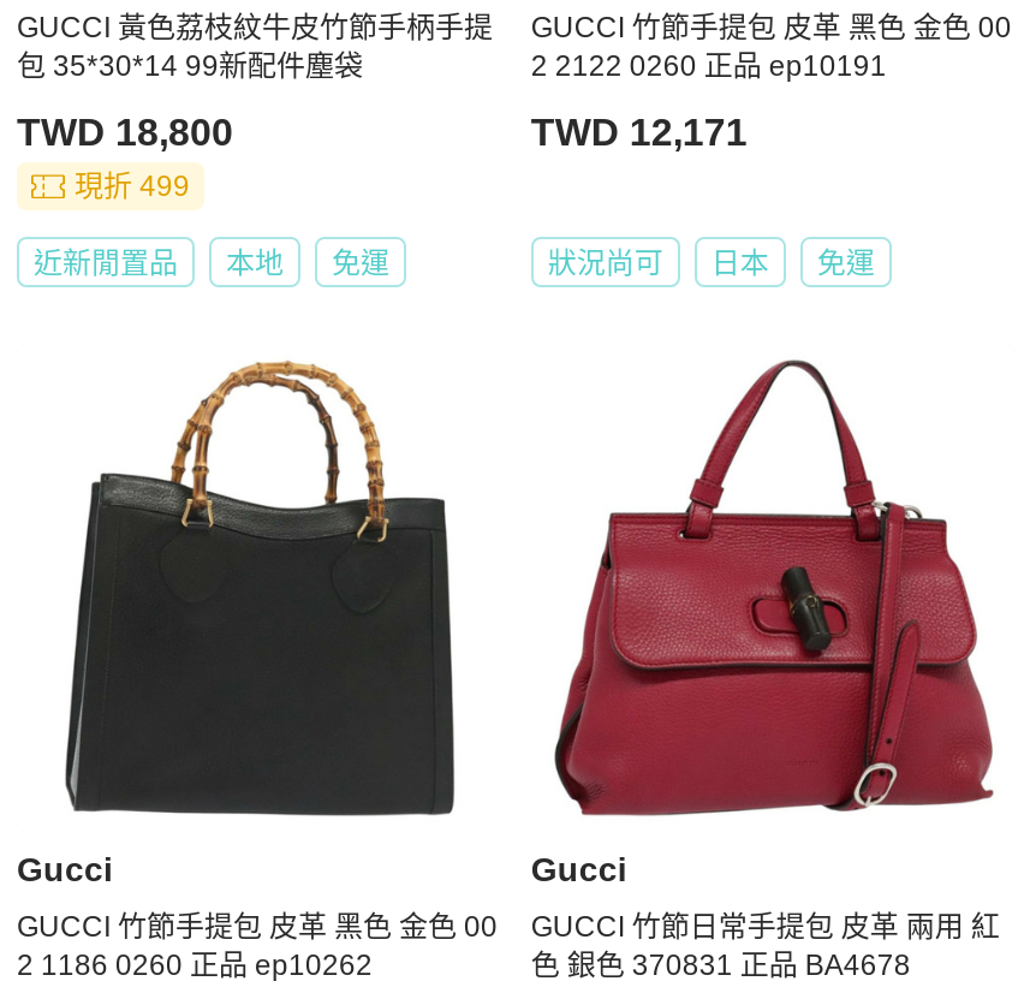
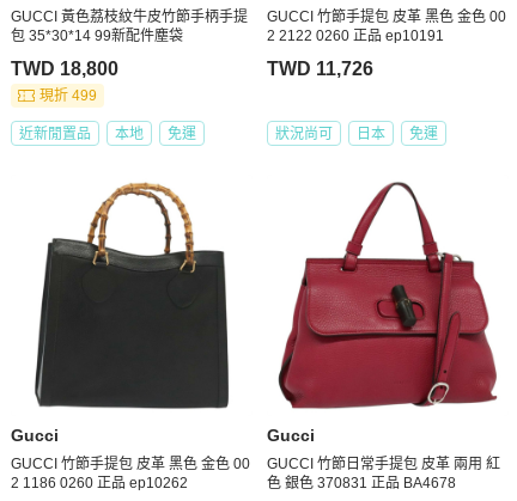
[531,112,747,152] TWD 12,171 -> [267,58,373,79] TWD 11,726

